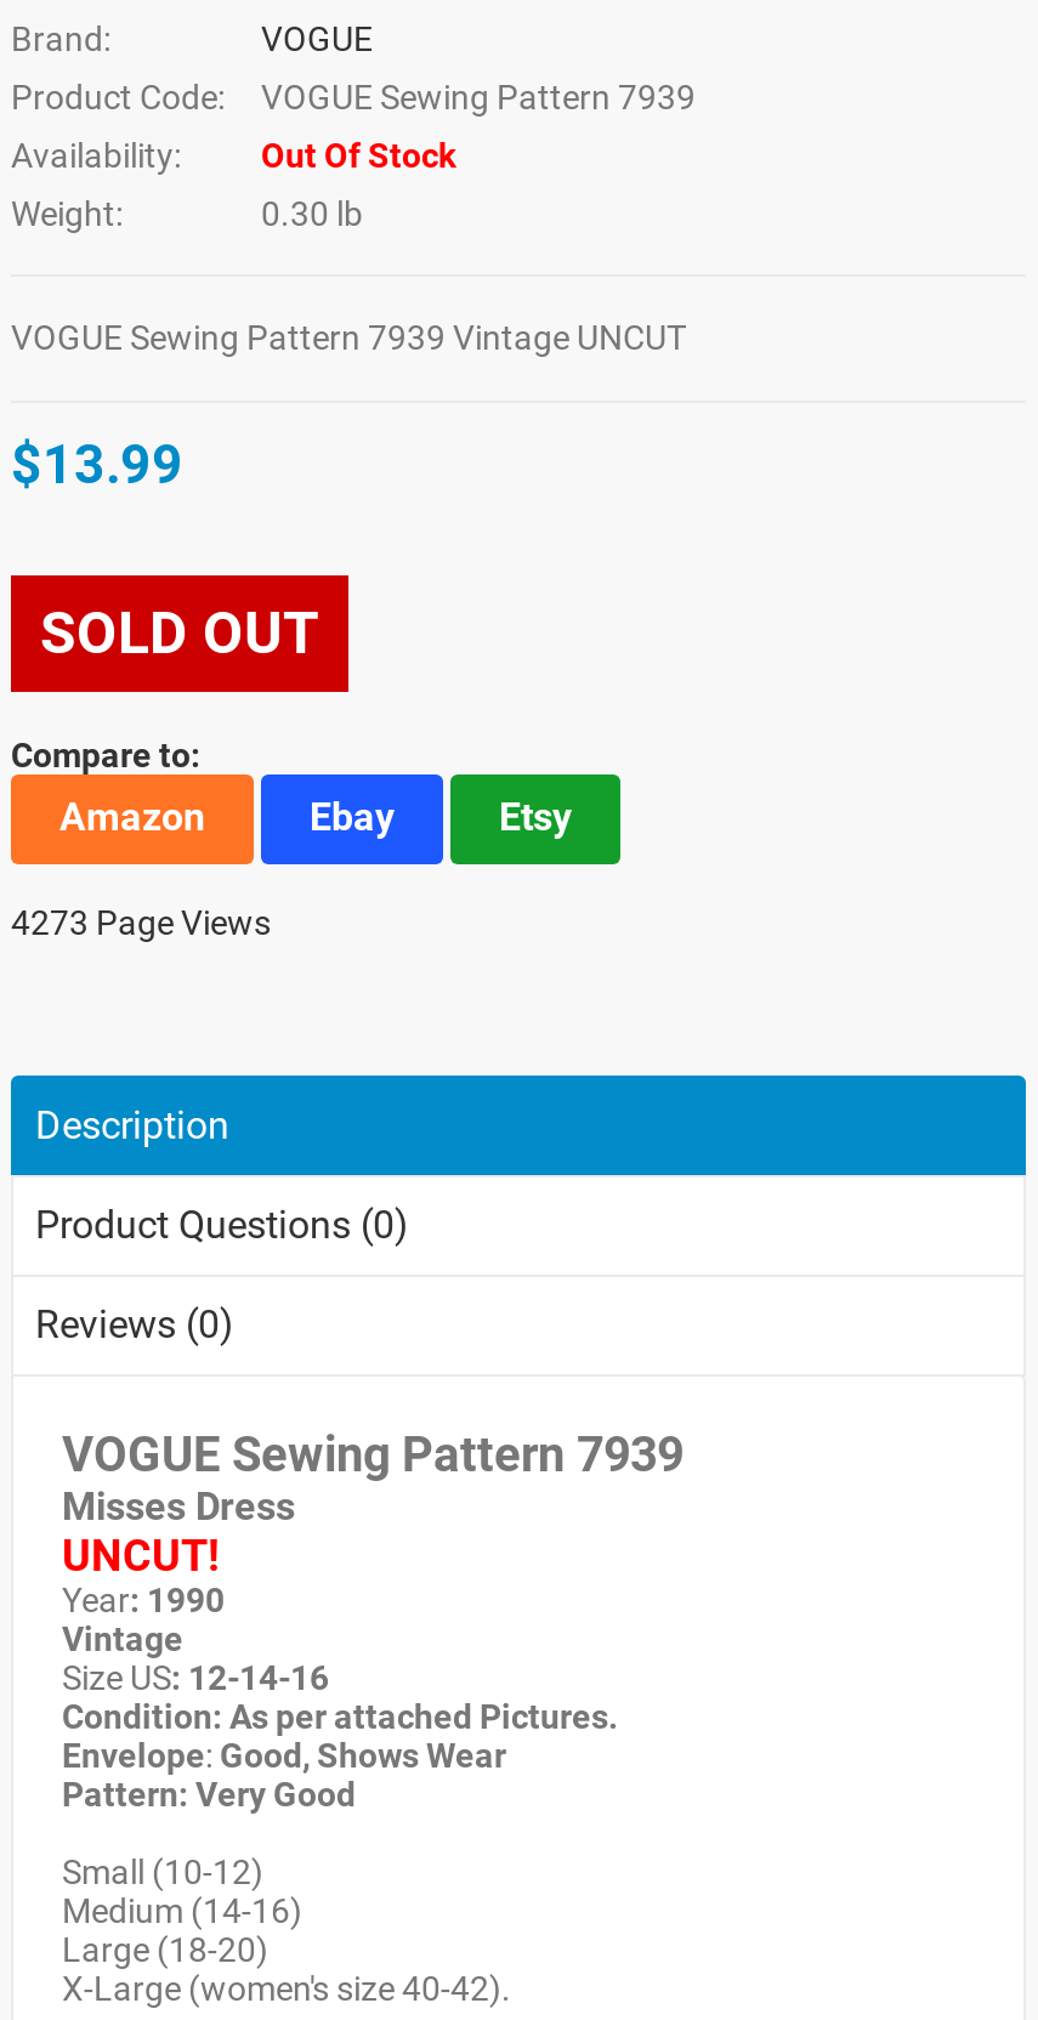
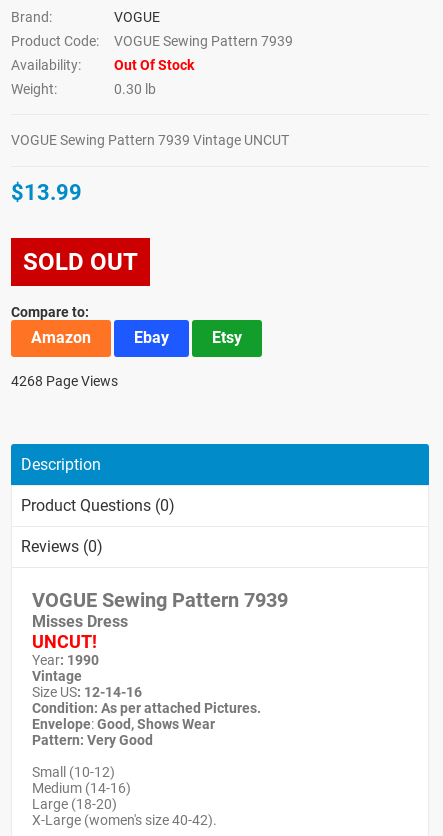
[11,903,271,942] 4273 Page Views -> [11,373,118,389] 4268 Page Views

